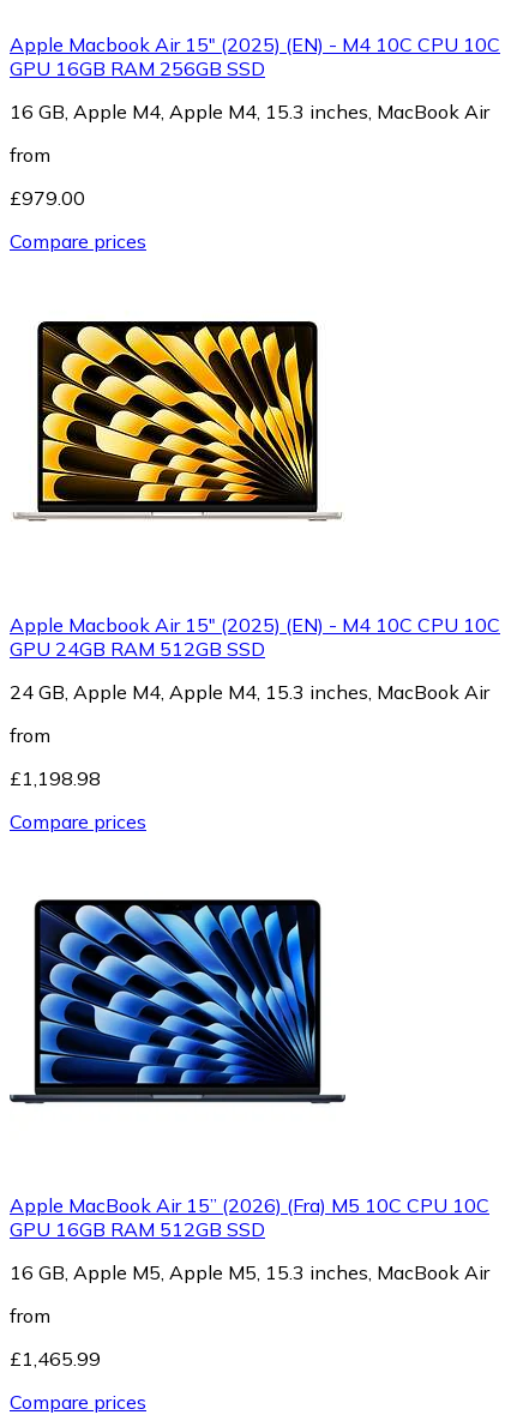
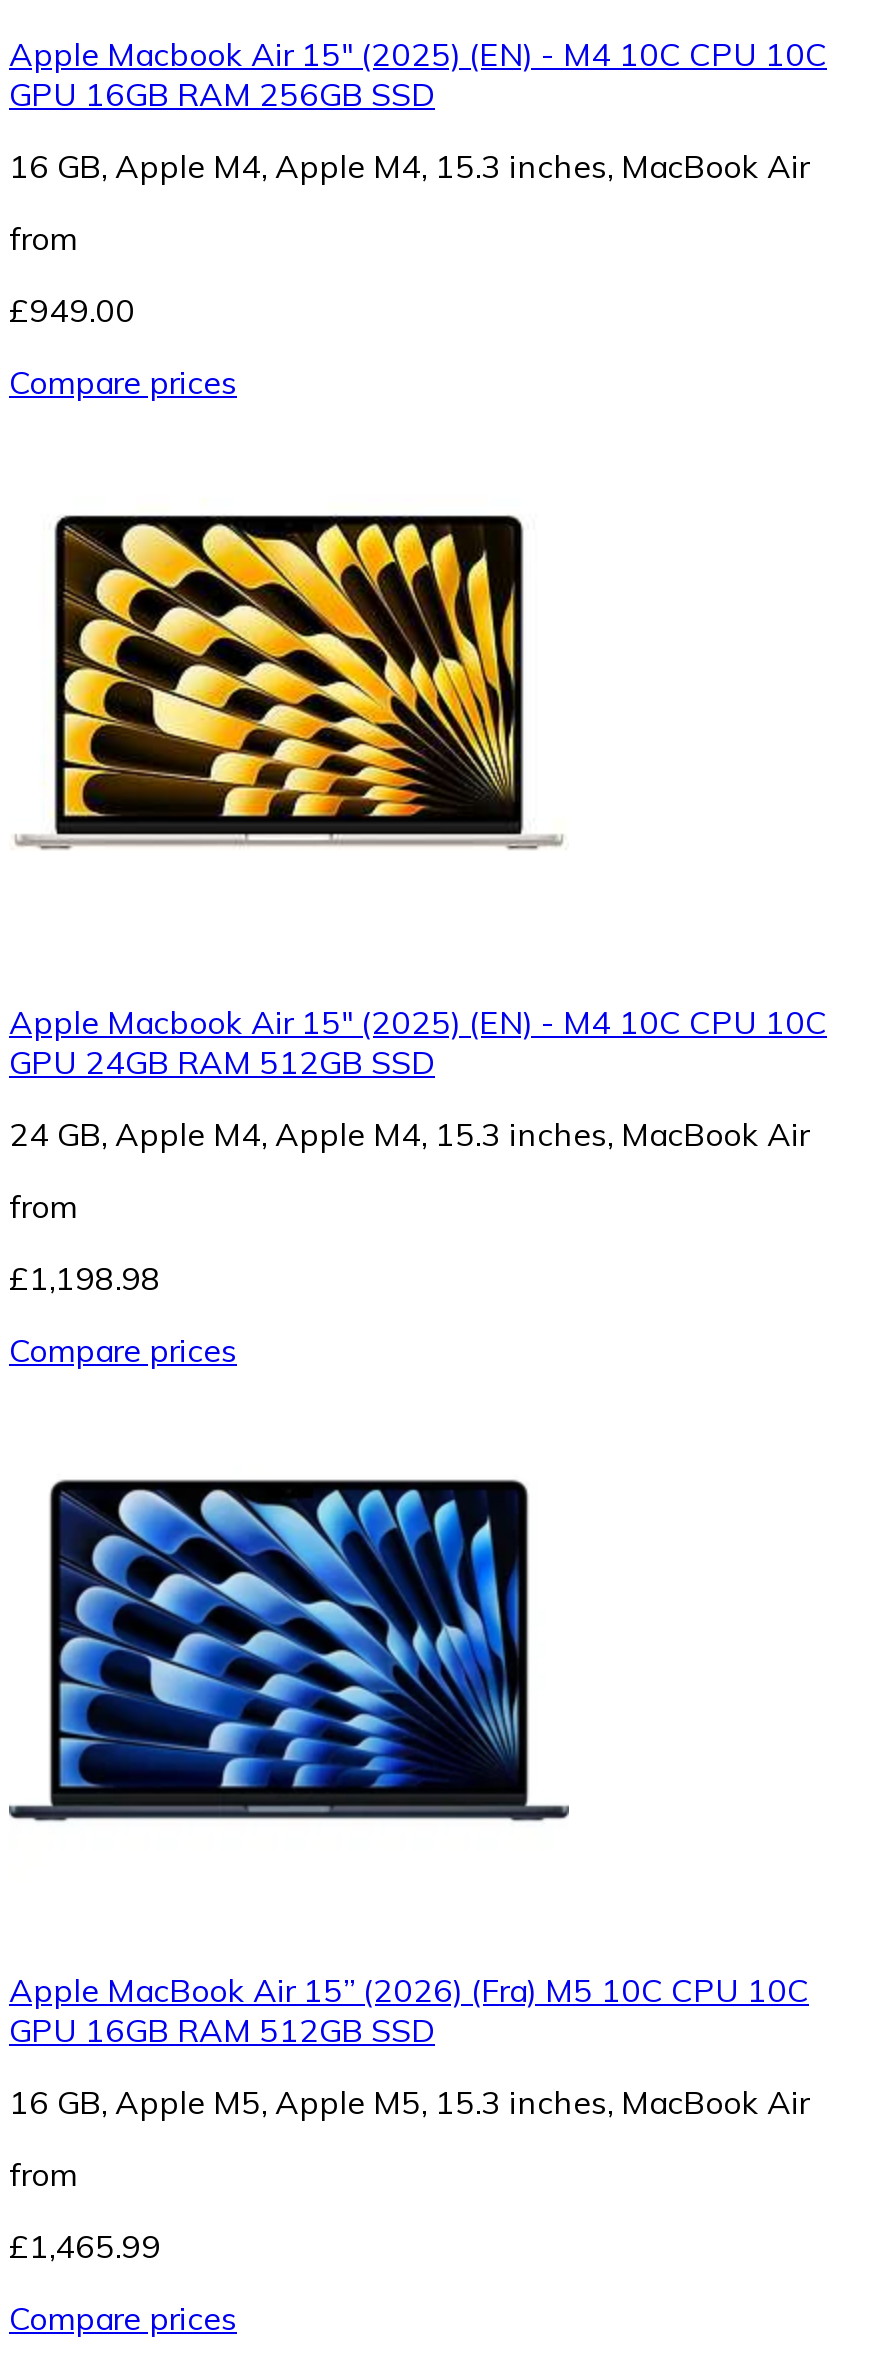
[10,185,85,209] £979.00 -> [9,289,135,329] £949.00

